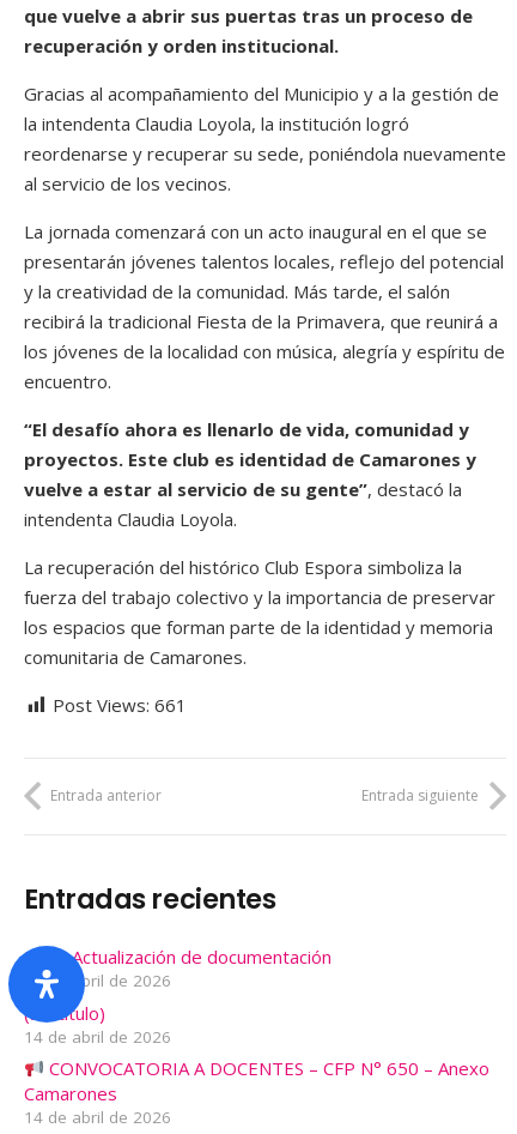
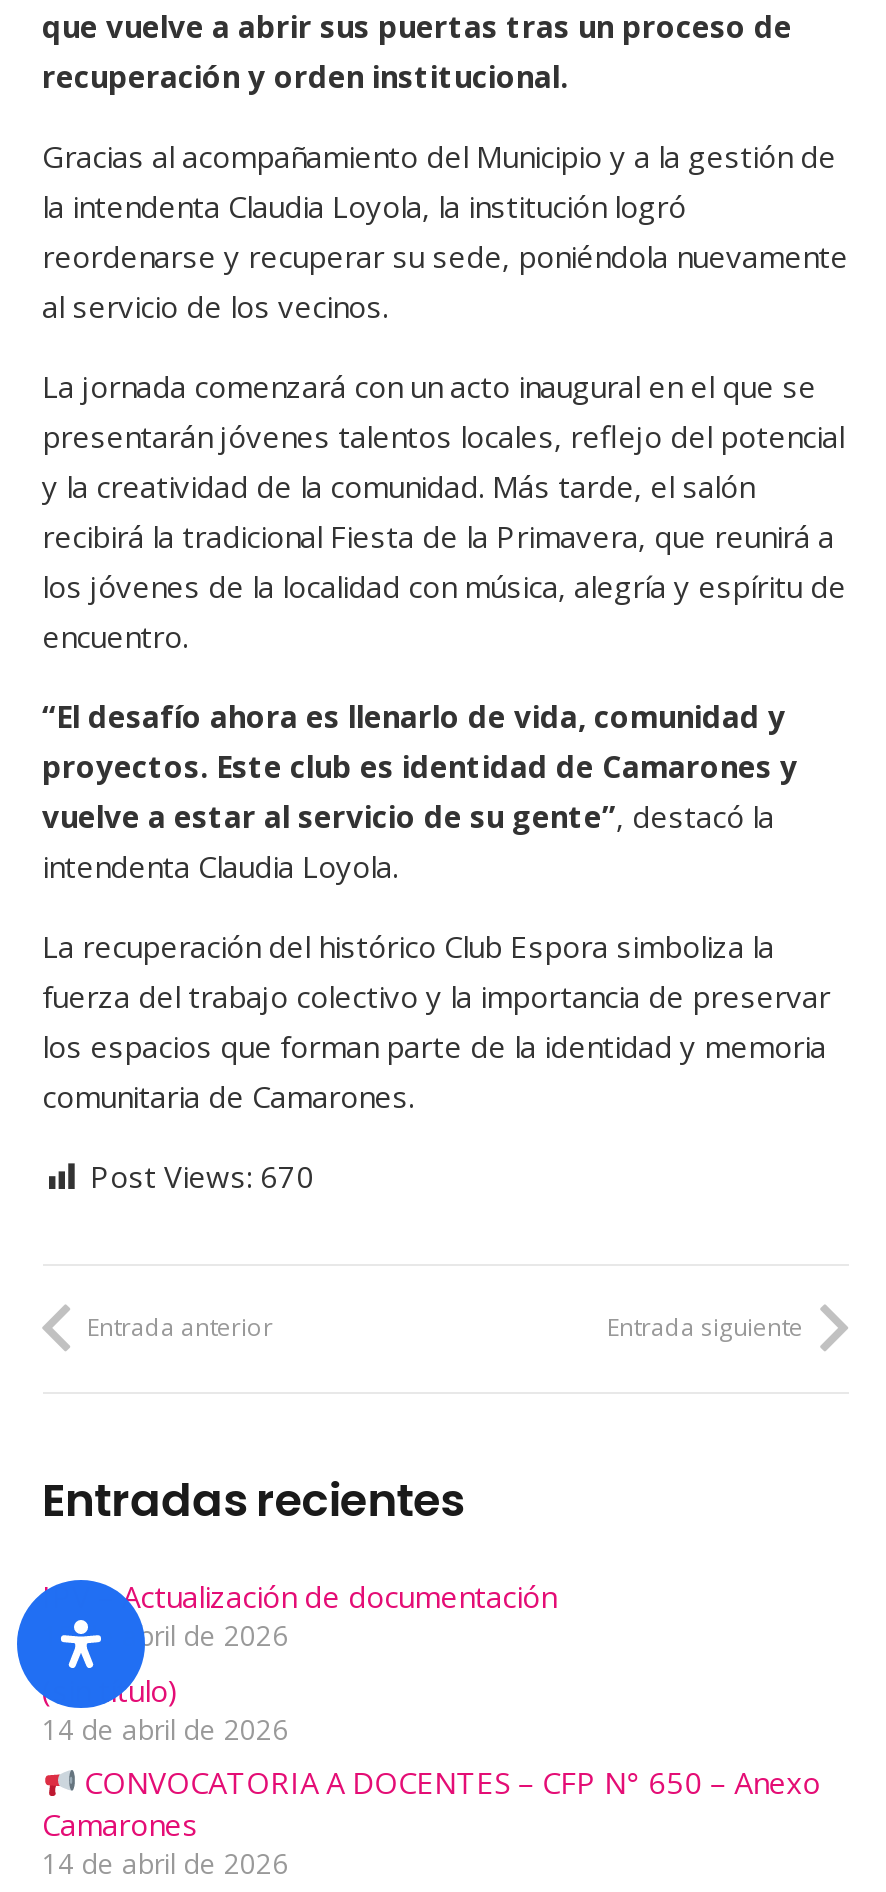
[52,693,186,717] Post Views: 661 -> [90,1156,314,1196] Post Views: 670

